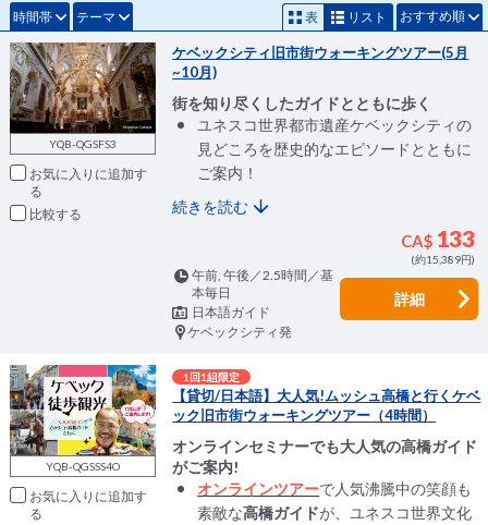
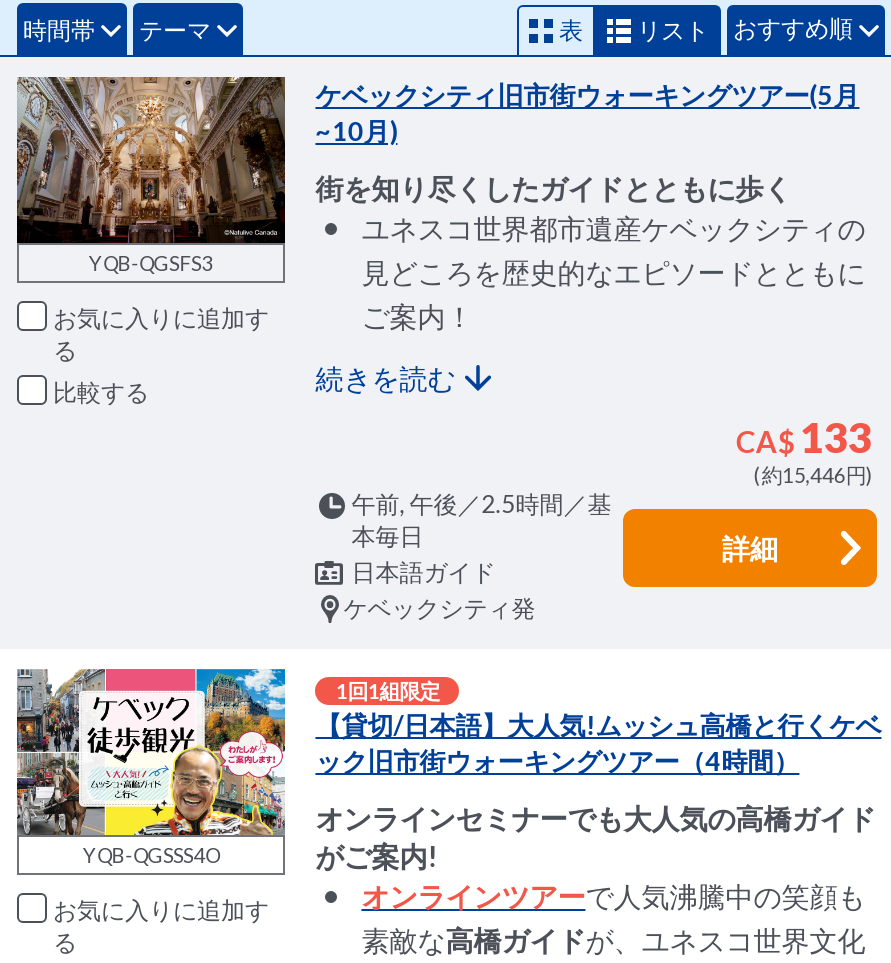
[411,253,475,266] (約15,389円) -> [754,463,872,487] (約15,446円)

